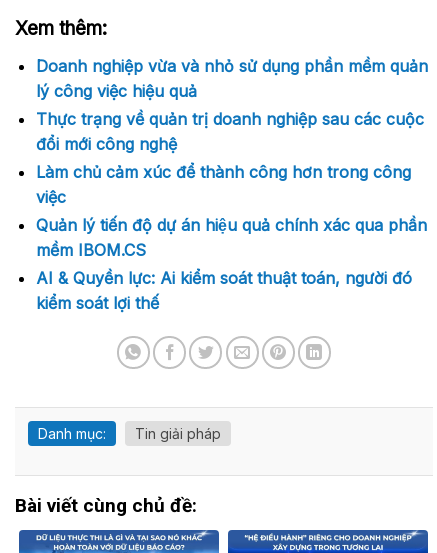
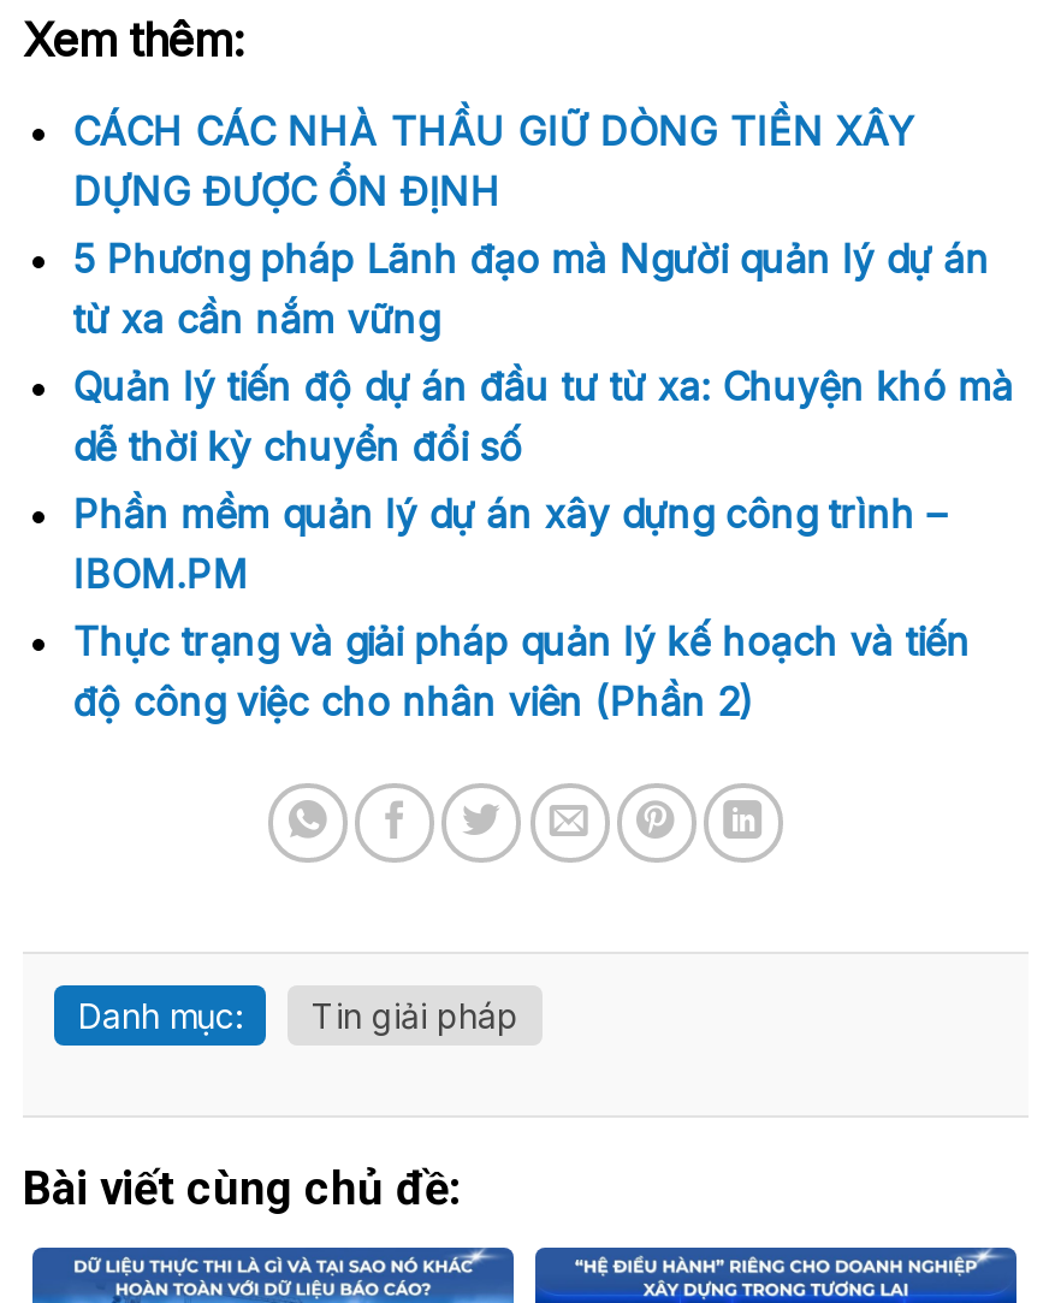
[36,55,428,312] Doanh nghiệp vừa và nhỏ sử dụng phần mềm quản | lý công việc hiệu quả | Thực trạng về quản trị doanh nghiệp sau các cuộc | đổi mới công nghệ | Làm chủ cảm xúc để thành công hơn trong công | việc | Quản lý tiến độ dự án hiệu quả chính xác qua phần | mềm IBOM.CS | AI & Quyền lực: Ai kiểm soát thuật toán, người đó | kiểm soát lợi thế -> [73,106,1014,724] CÁCH CÁC NHÀ THẦU GIỮ DÒNG TIỀN XÂY | DỰNG ĐƯỢC ỔN ĐỊNH | 5 Phương pháp Lãnh đạo mà Người quản lý dự án | từ xa cần nắm vững | Quản lý tiến độ dự án đầu tư từ xa: Chuyện khó mà | dễ thời kỳ chuyển đổi số | Phần mềm quản lý dự án xây dựng công trình – | IBOM.PM | Thực trạng và giải pháp quản lý kế hoạch và tiến | độ công việc cho nhân viên (Phần 2)

